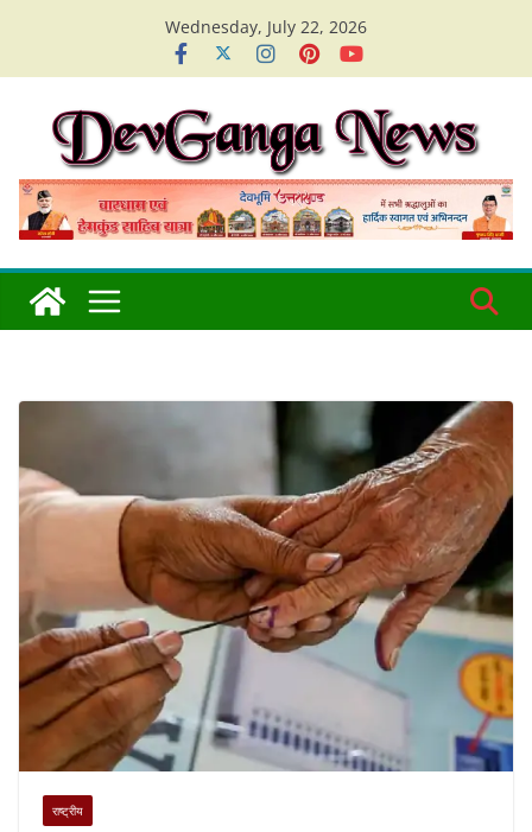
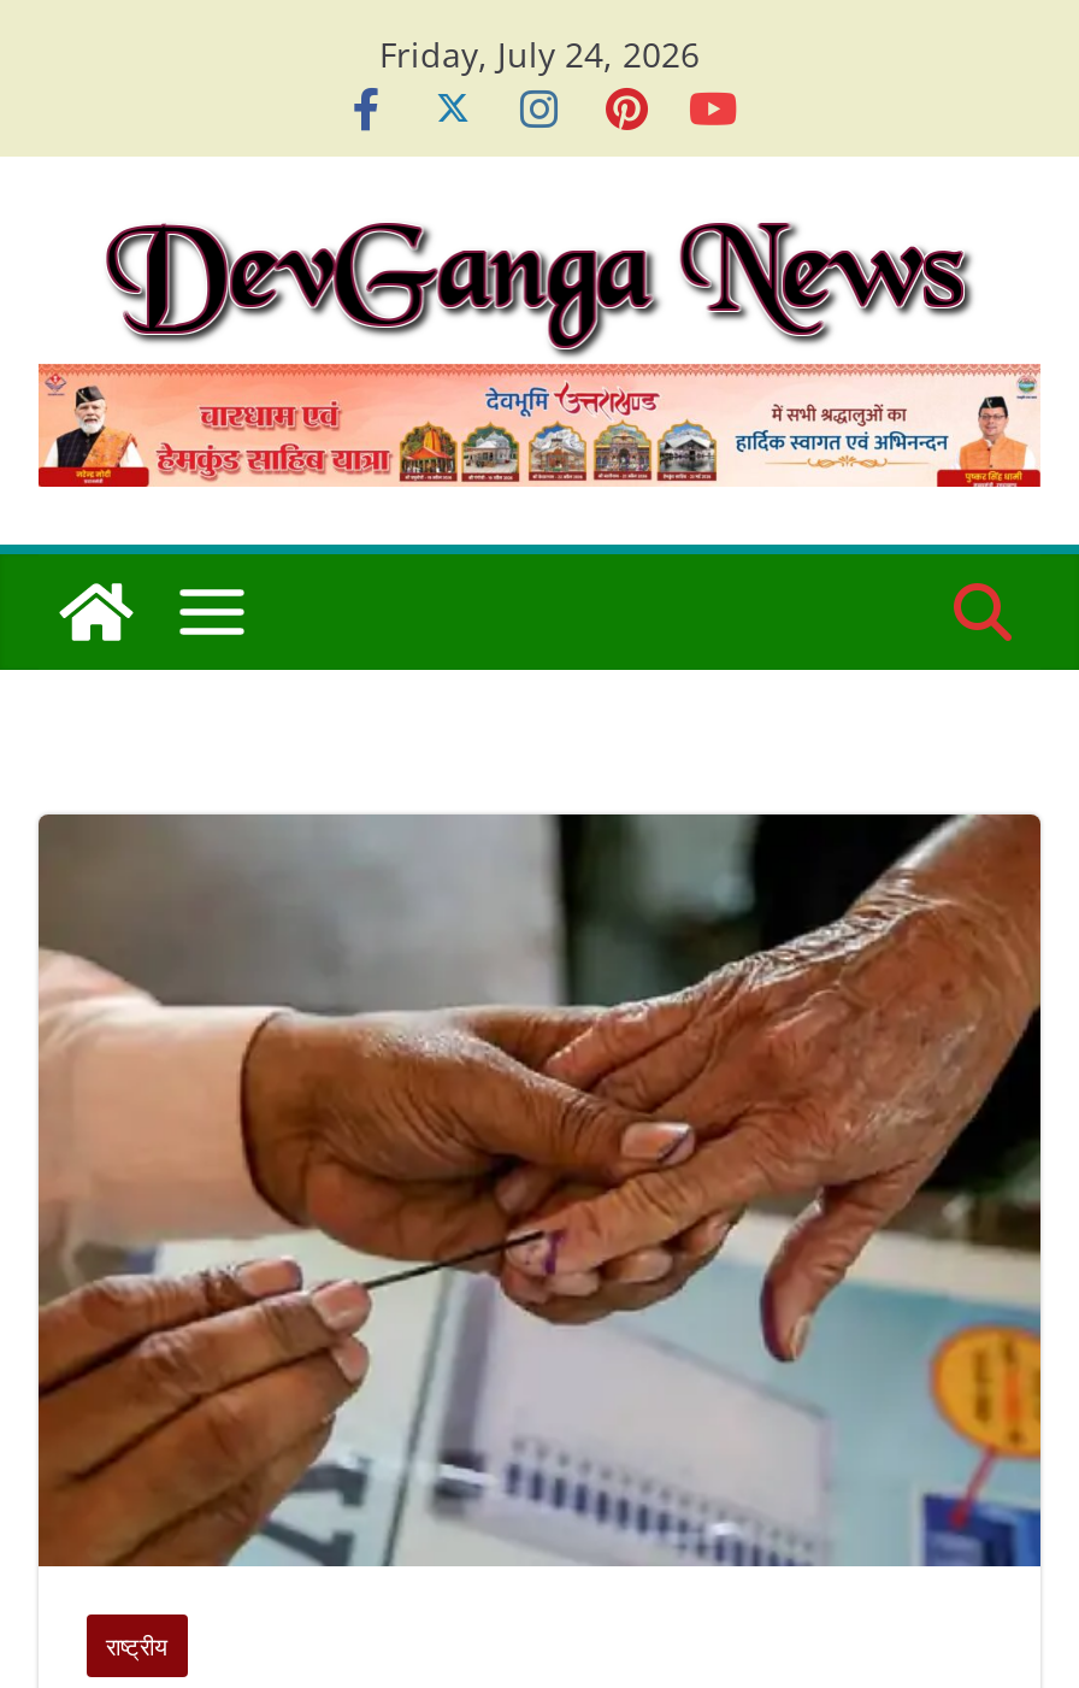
[165,15,367,38] Wednesday, July 22, 2026 -> [379,31,700,77] Friday, July 24, 2026

